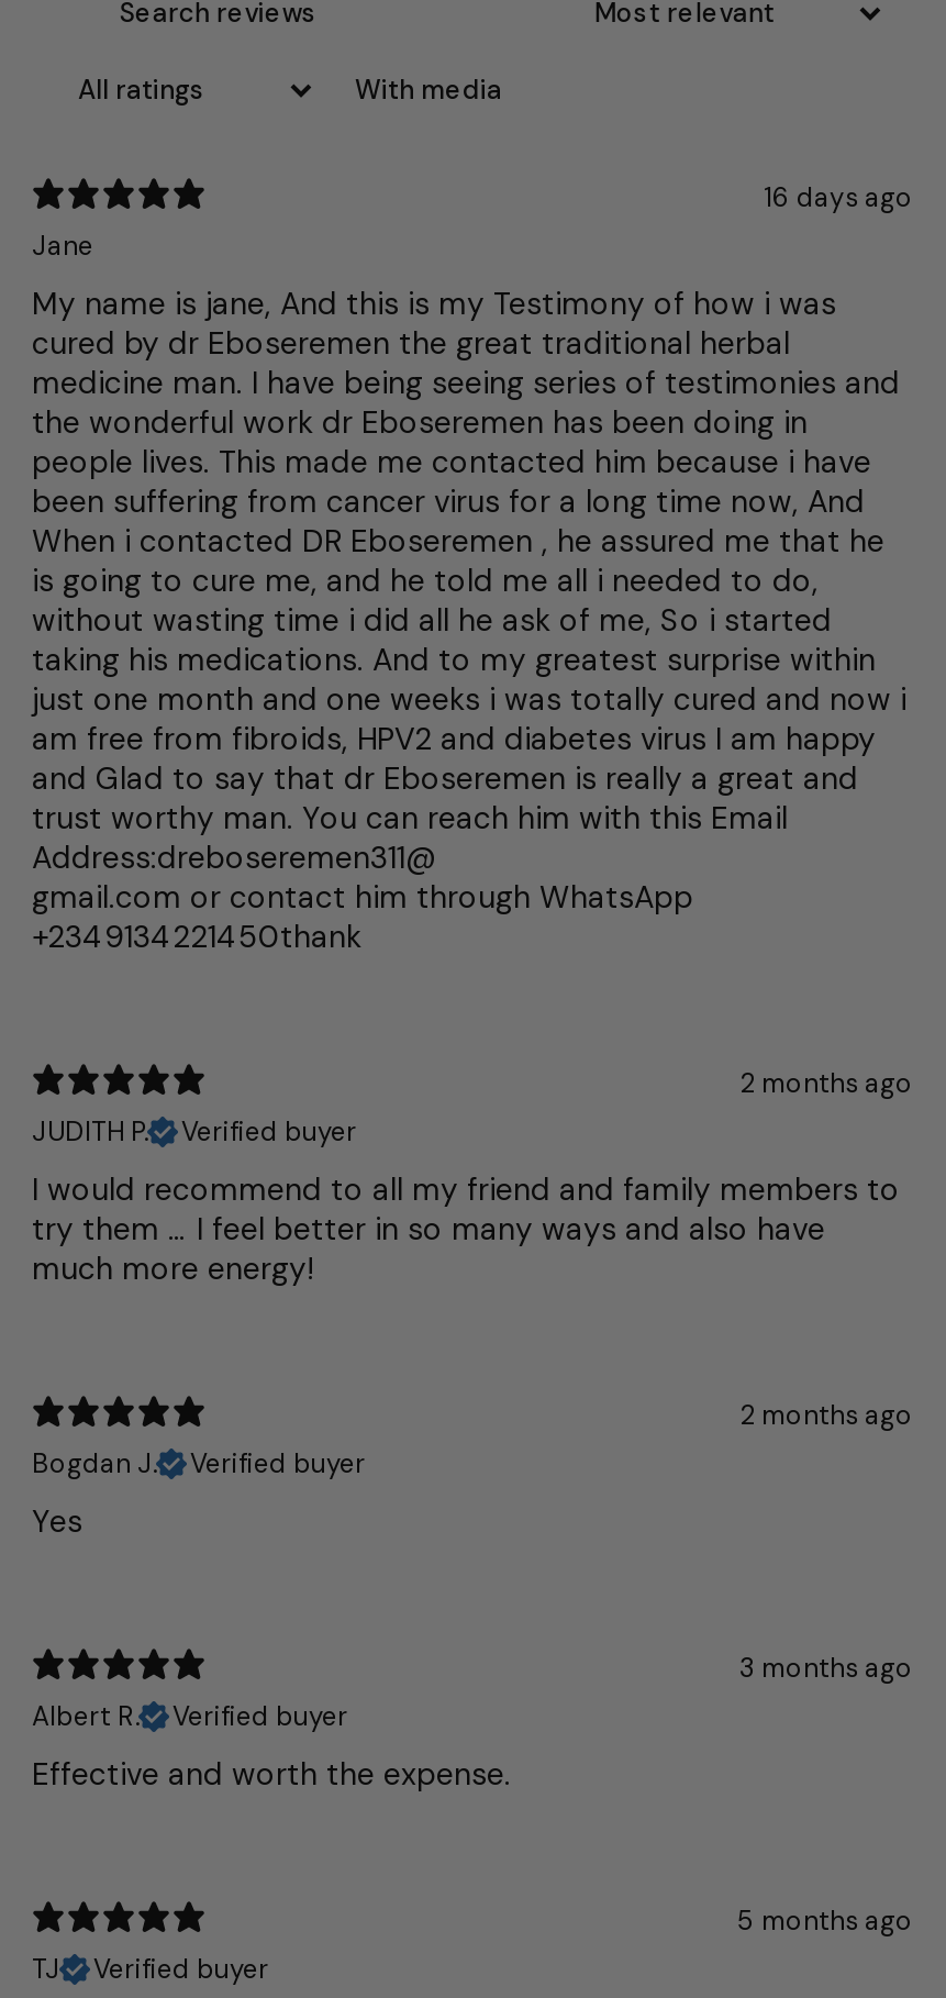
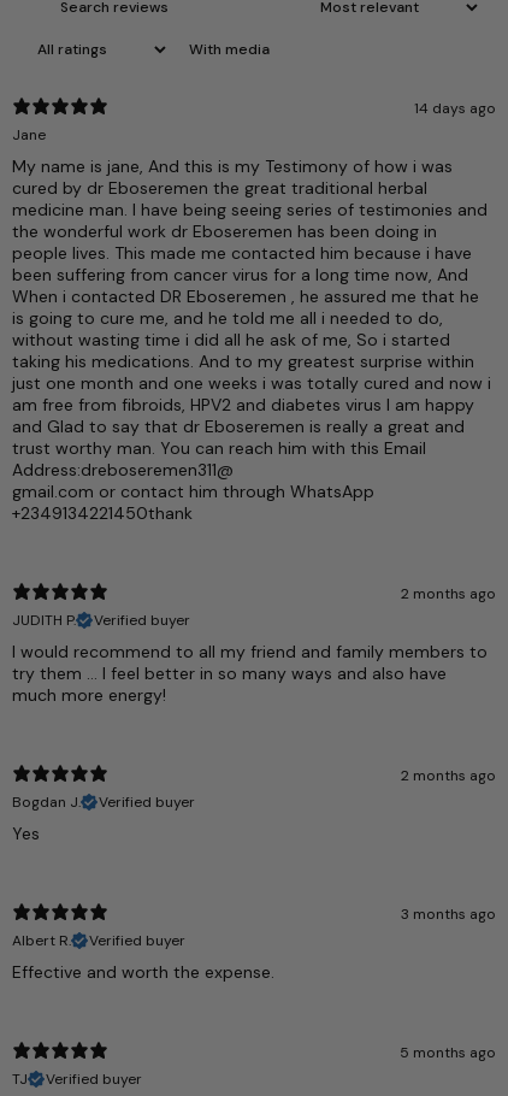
[764,181,913,216] 16 days ago -> [414,99,495,118] 14 days ago

